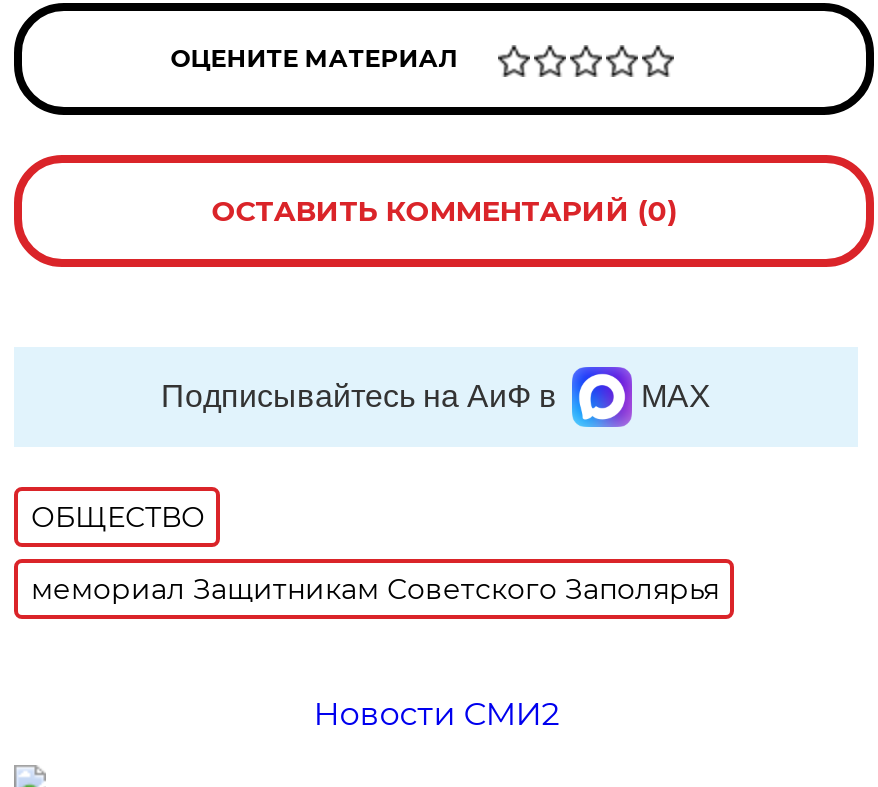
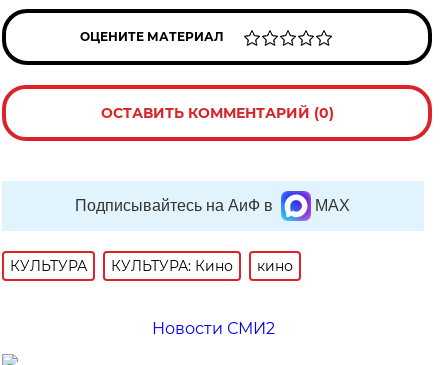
[31,499,719,607] ОБЩЕСТВО | мемориал Защитникам Советского Заполярья -> [10,257,293,275] КУЛЬТУРА | КУЛЬТУРА: Кино | кино

